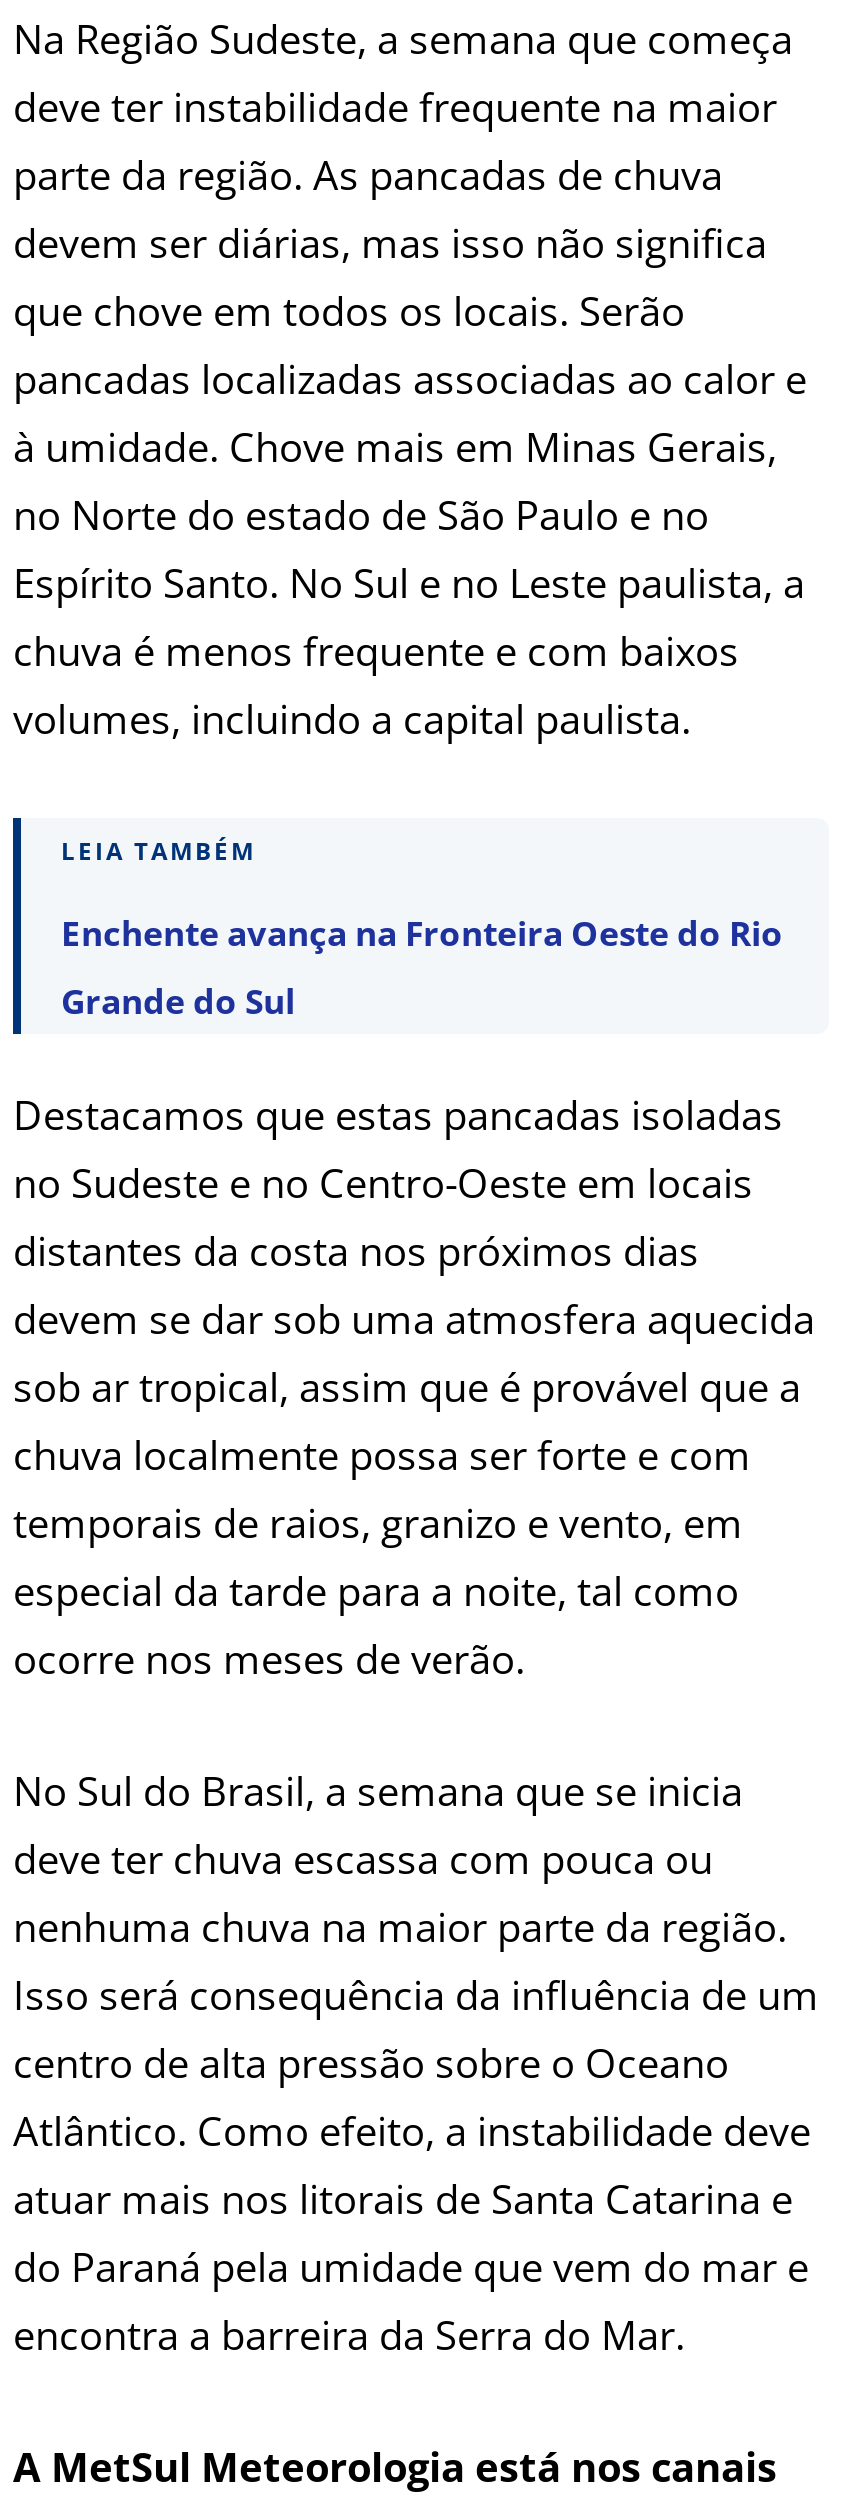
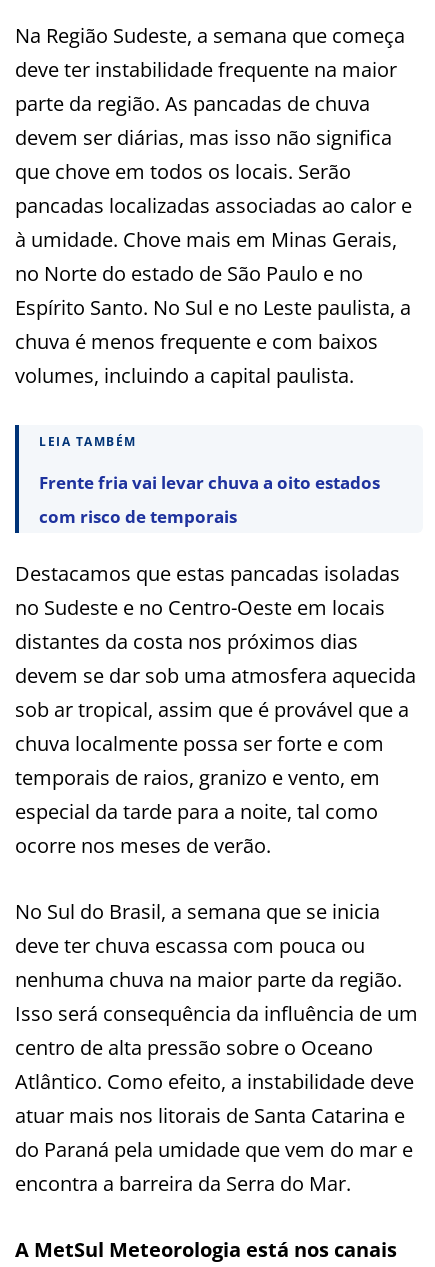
[61,910,783,956] Enchente avança na Fronteira Oeste do Rio -> [39,471,380,494] Frente fria vai levar chuva a oito estados
[61,978,295,1024] Grande do Sul -> [39,505,237,528] com risco de temporais

